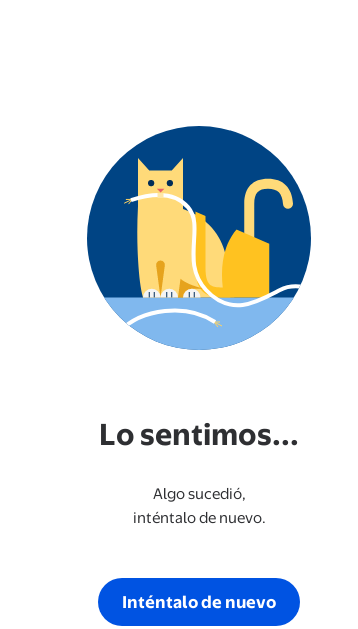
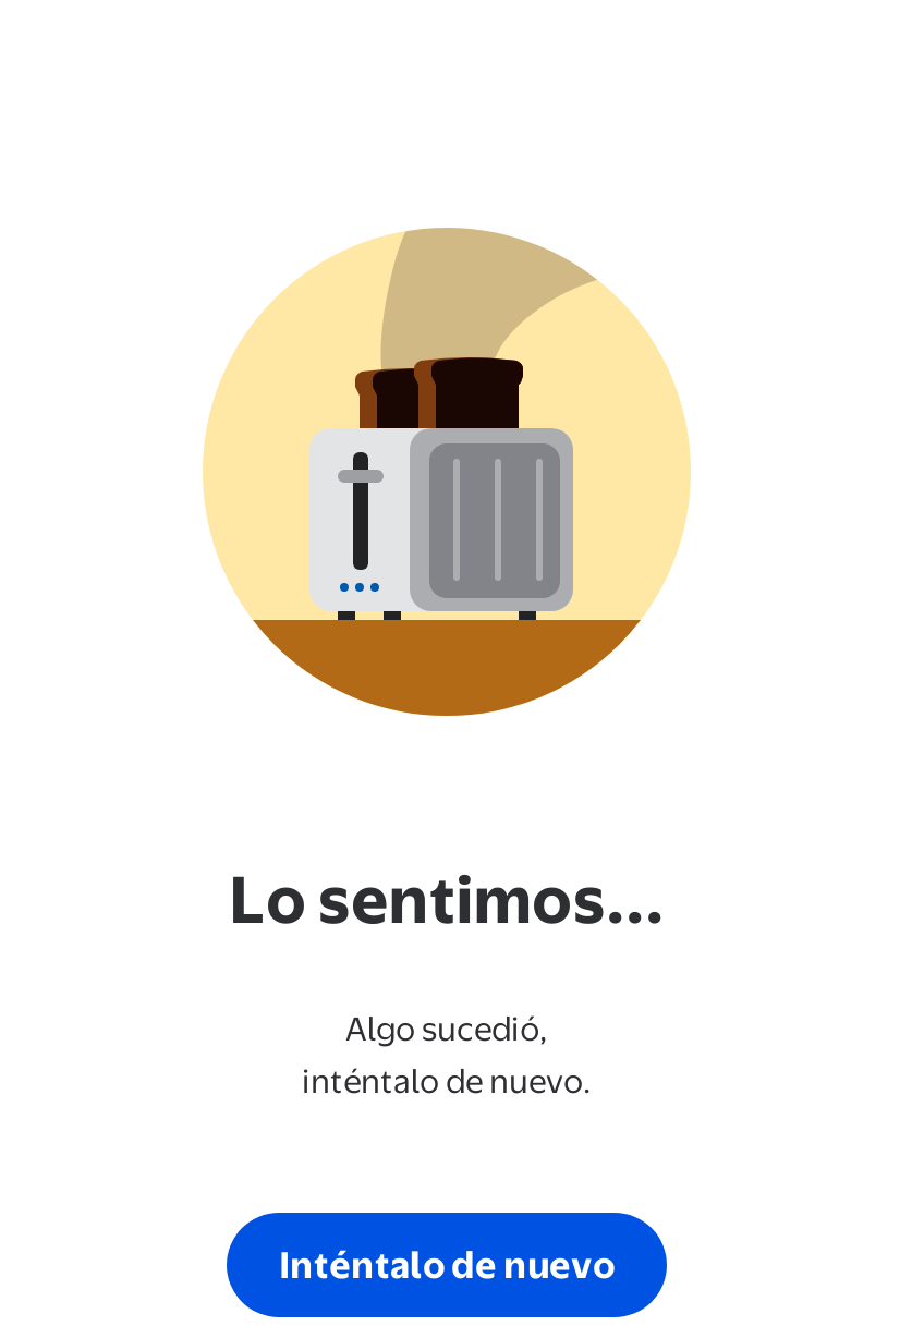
[86,125,312,351] [image] -> [203,228,691,718] [image]

